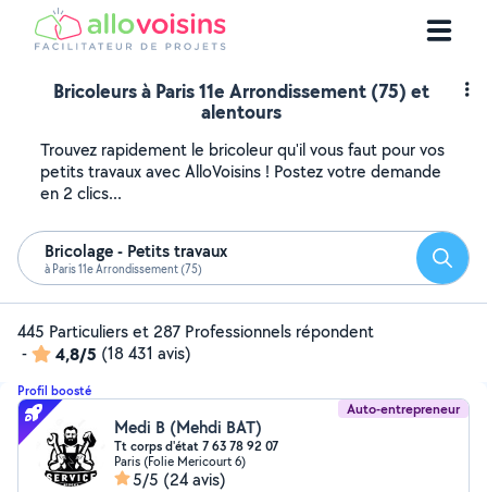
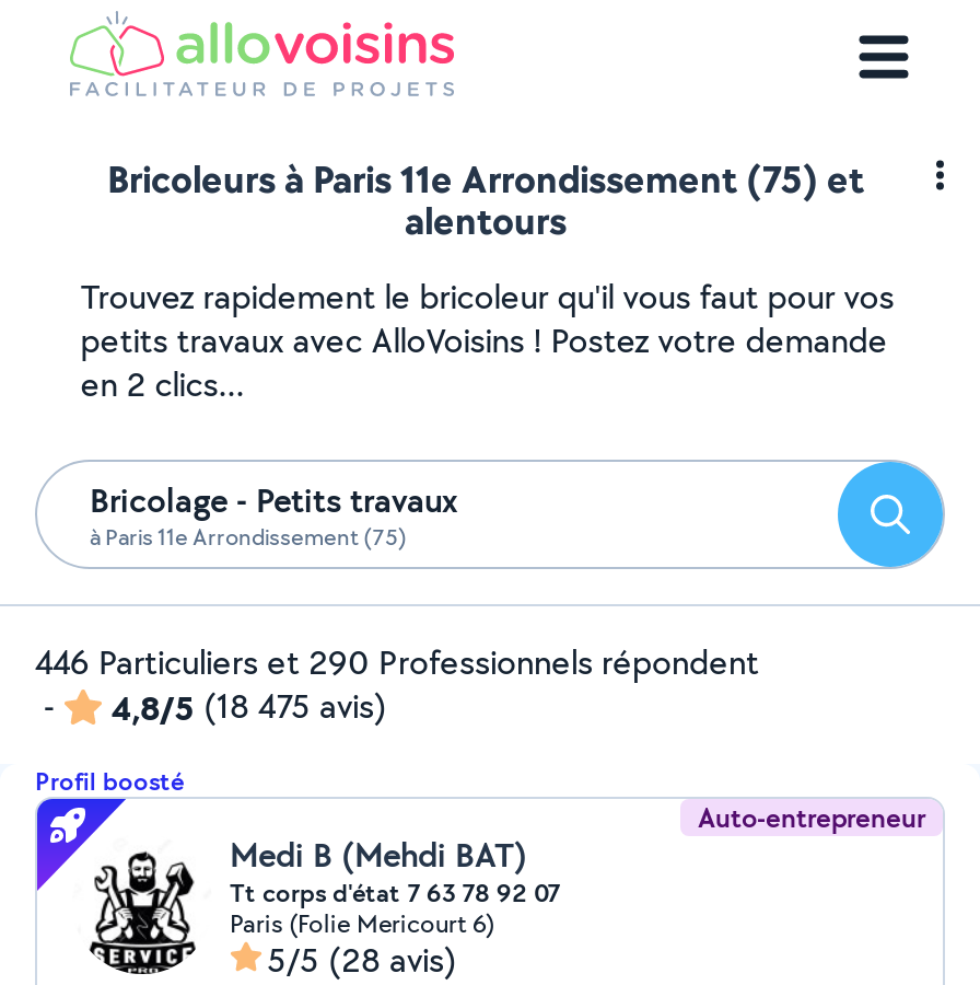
[17,320,374,343] 445 Particuliers et 287 Professionnels répondent -> [35,639,759,685] 446 Particuliers et 290 Professionnels répondent
[55,342,191,366] 4,8/5 (18 431 avis) -> [112,683,387,731] 4,8/5 (18 475 avis)
[133,468,226,491] 5/5 (24 avis) -> [267,937,457,983] 5/5 (28 avis)

